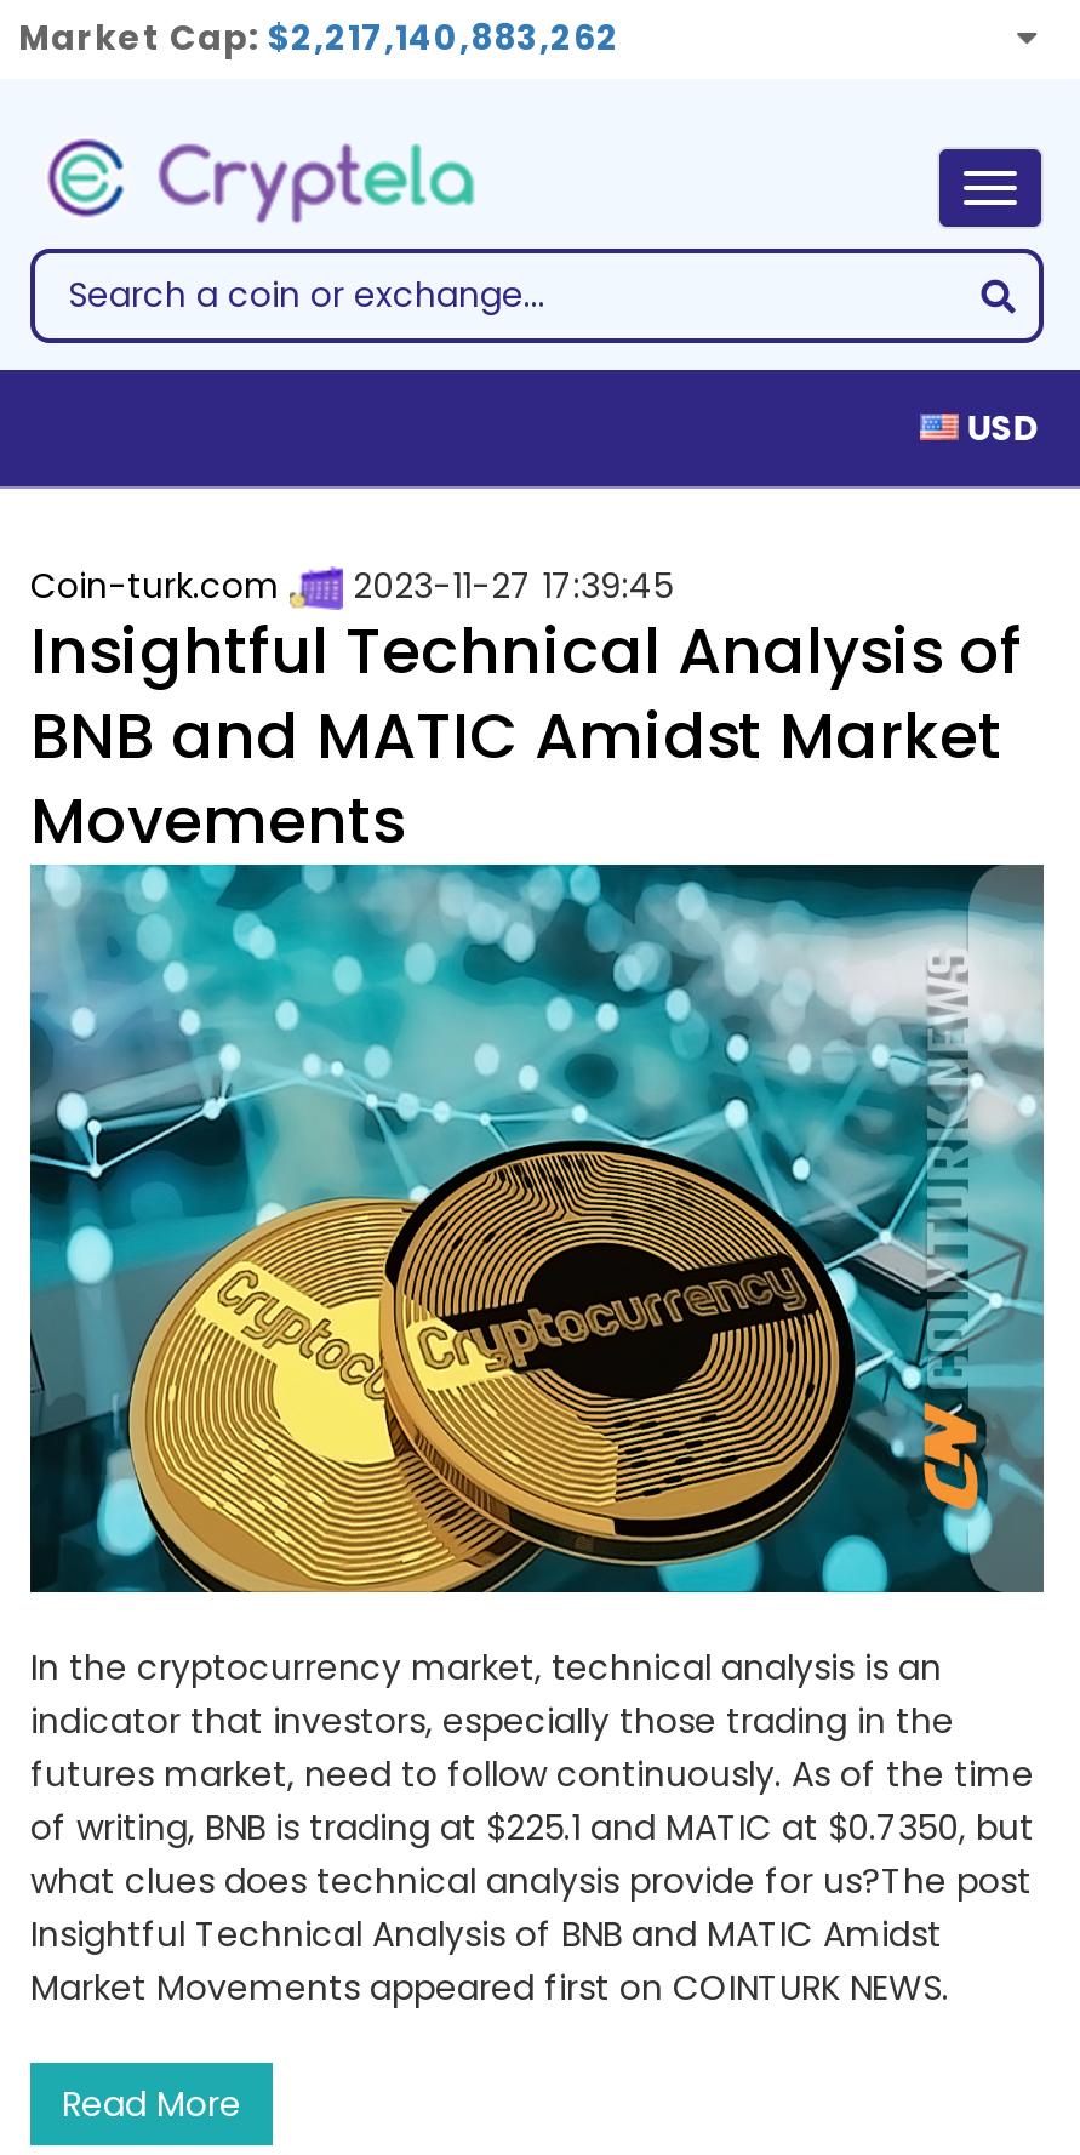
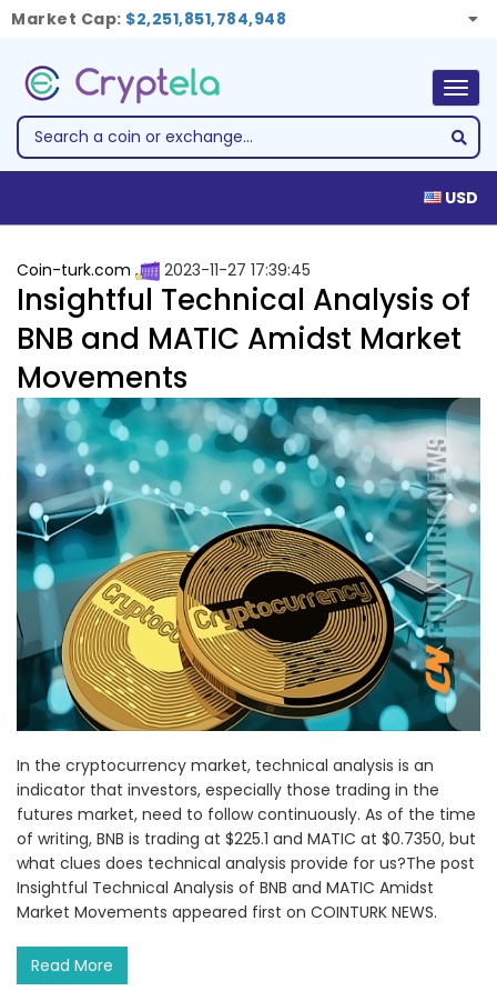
[18,13,619,62] Market Cap: $2,217,140,883,262 -> [11,8,286,30] Market Cap: $2,251,851,784,948

